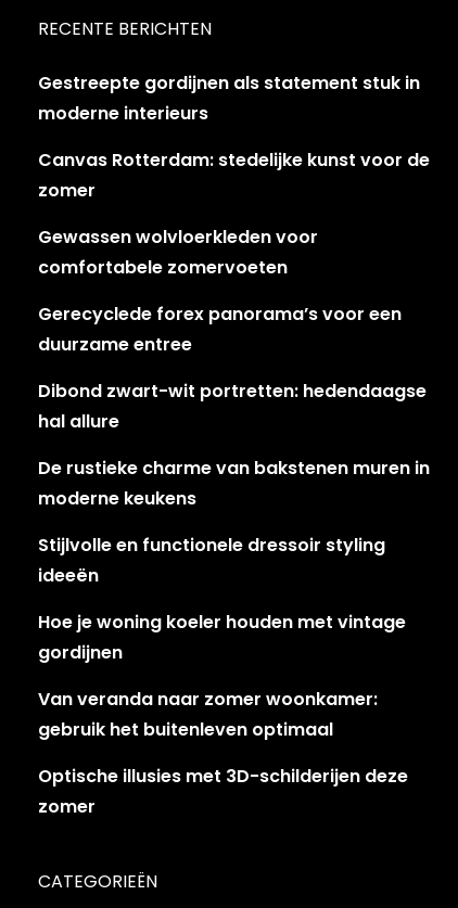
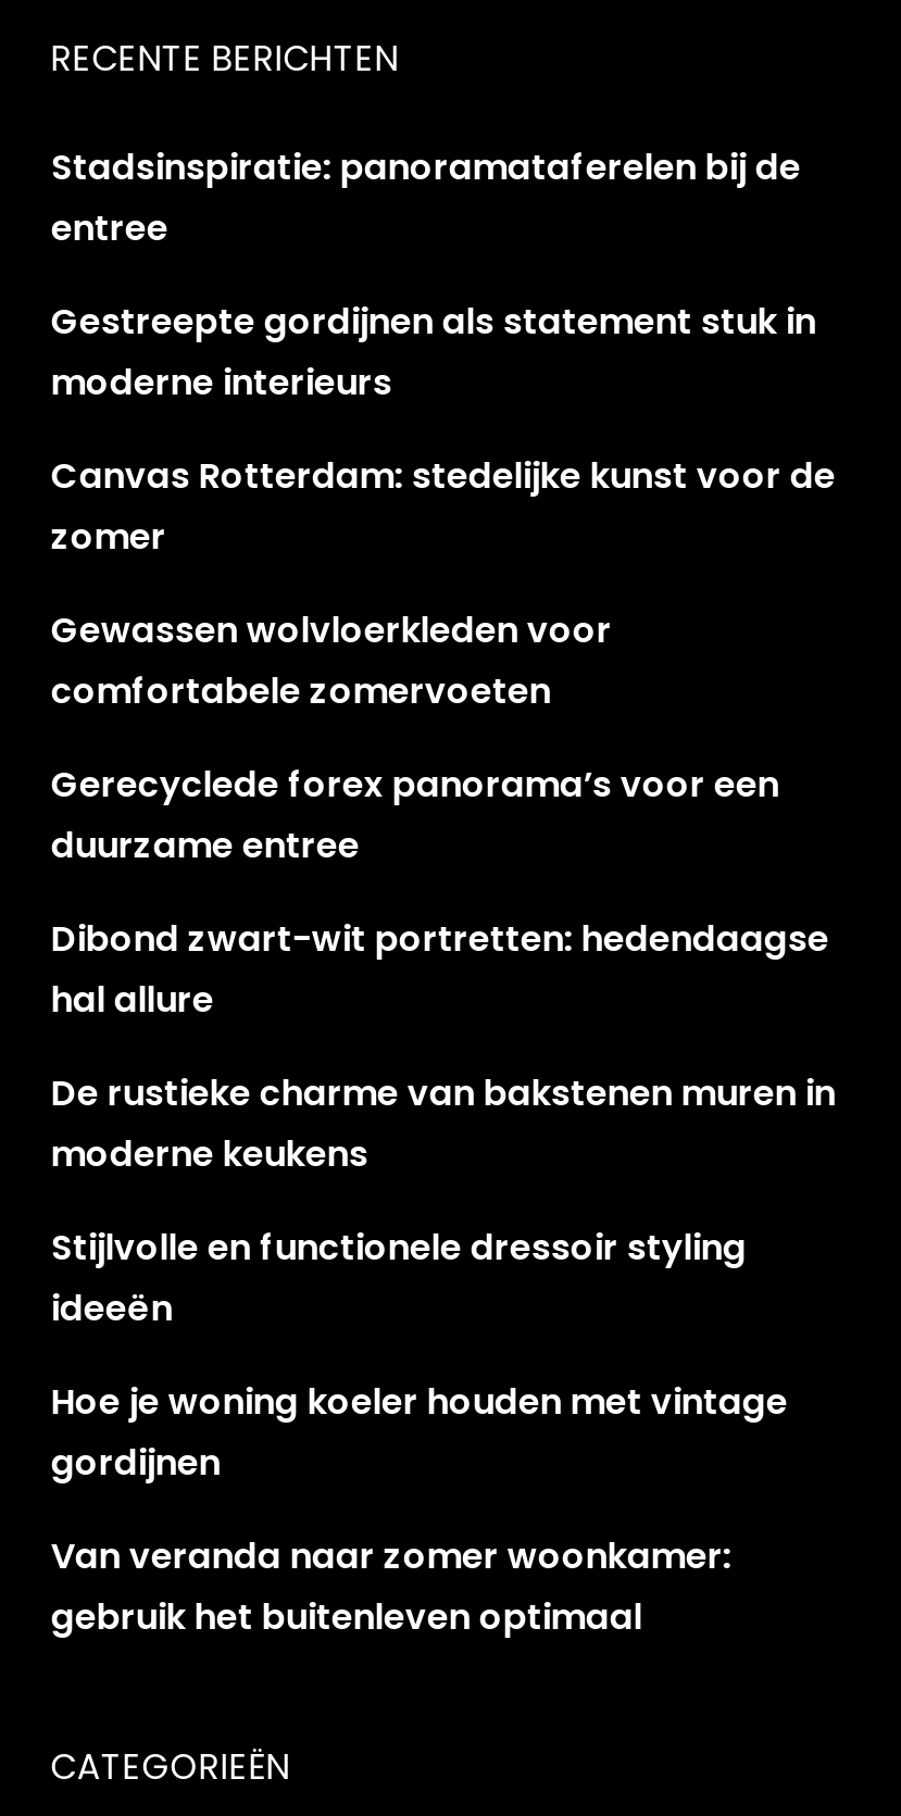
none -> [51,143,801,254] Stadsinspiratie: panoramataferelen bij de | entree
moved [38,71,430,743] -> [51,298,836,1643]: Gestreepte gordijnen als statement stuk in | moderne interieurs | Canvas Rotterdam: stedelijke kunst voor de | ... | Van veranda naar zomer woonkamer: | gebruik het buitenleven optimaal
[38,764,409,820] Optische illusies met 3D-schilderijen deze | zomer -> none

